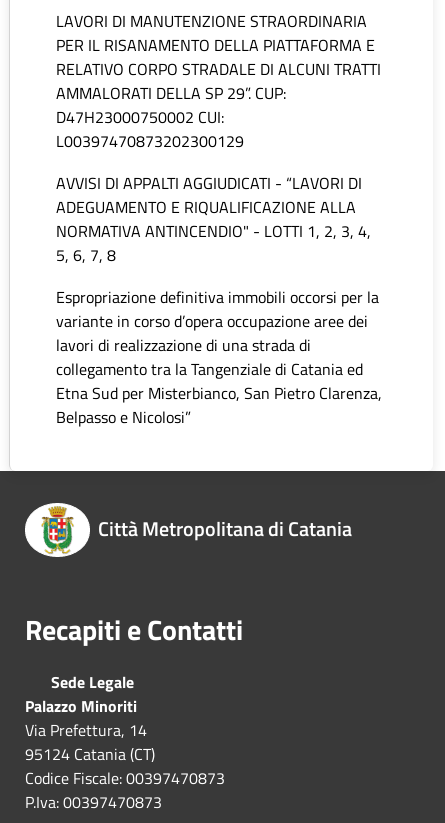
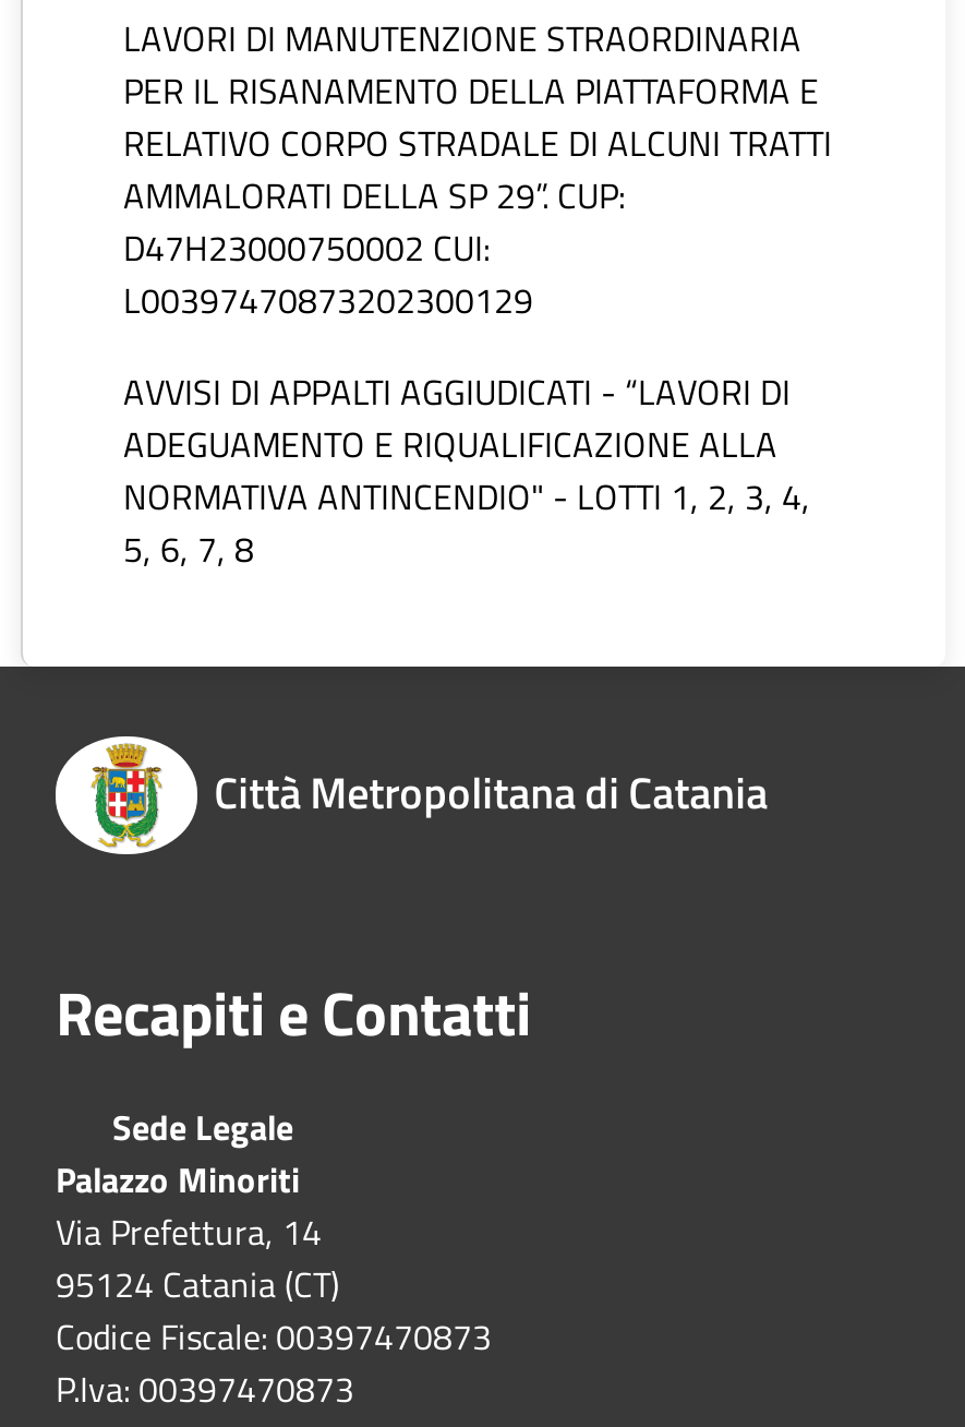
[56,285,382,429] Espropriazione definitiva immobili occorsi per la | variante in corso d’opera occupazione aree dei | lavori di realizzazione di una strada di | collegamento tra la Tangenziale di Catania ed | Etna Sud per Misterbianco, San Pietro Clarenza, | Belpasso e Nicolosi” -> none

